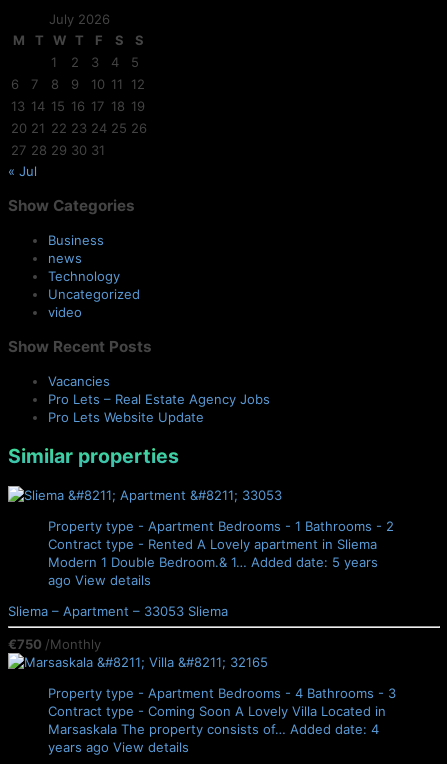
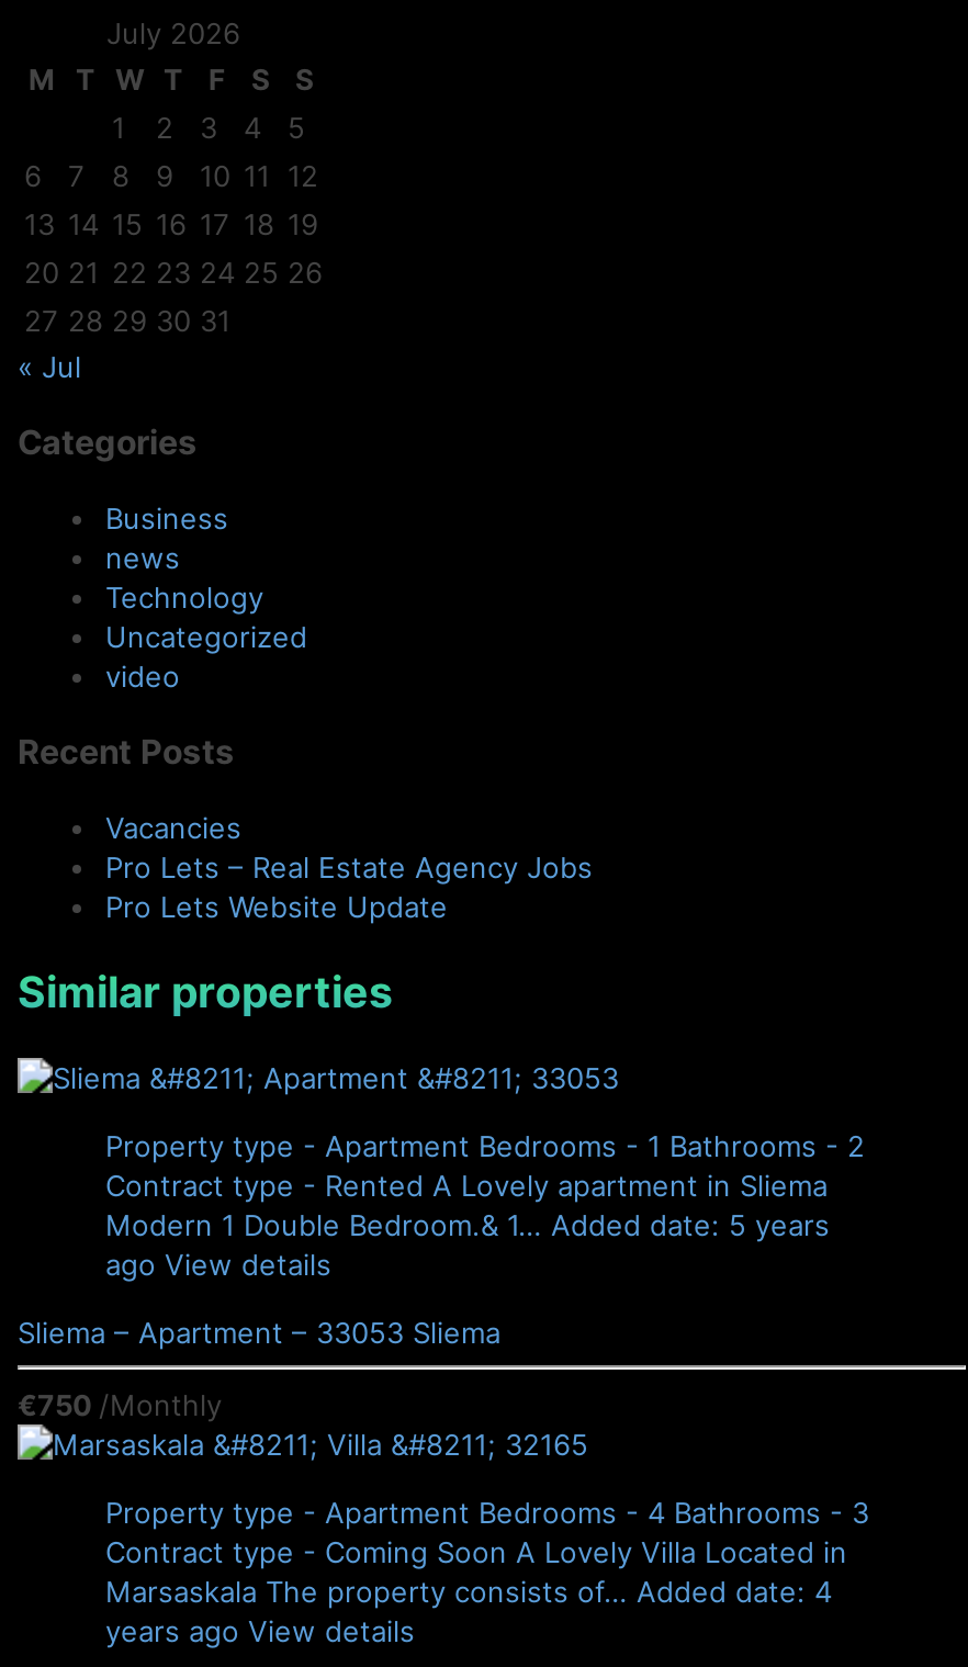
[8,196,135,215] Show Categories -> [18,421,198,463] Categories
[8,337,152,356] Show Recent Posts -> [18,732,235,773] Recent Posts

